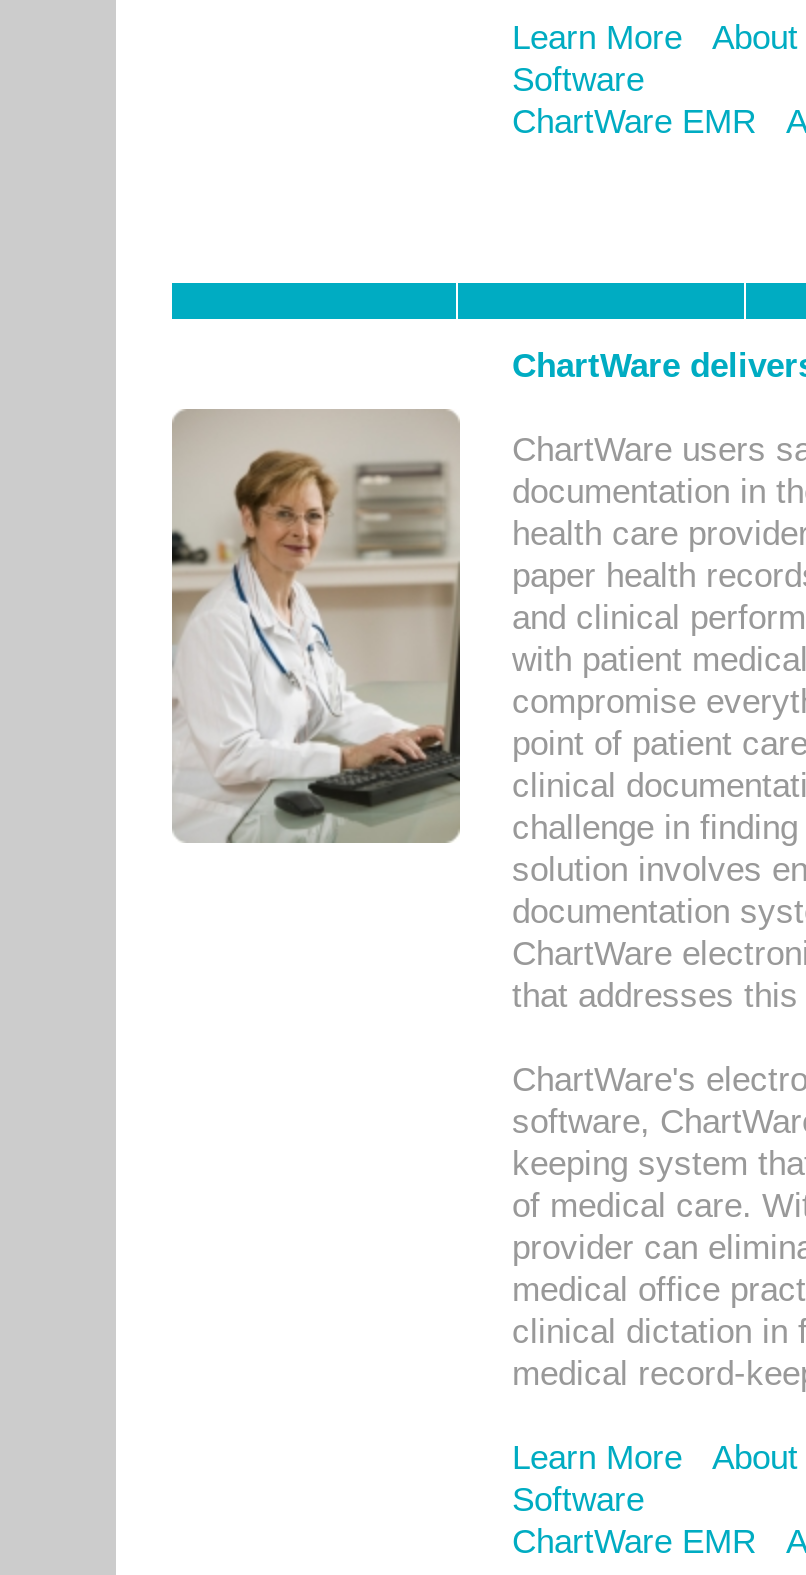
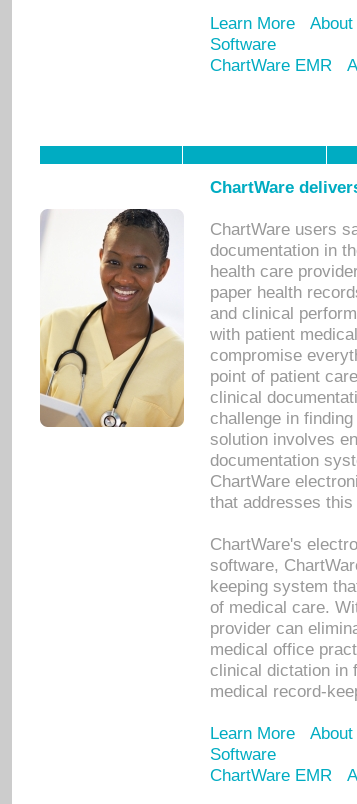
[170,409,462,845] [image] -> [40,209,184,428] [image]

